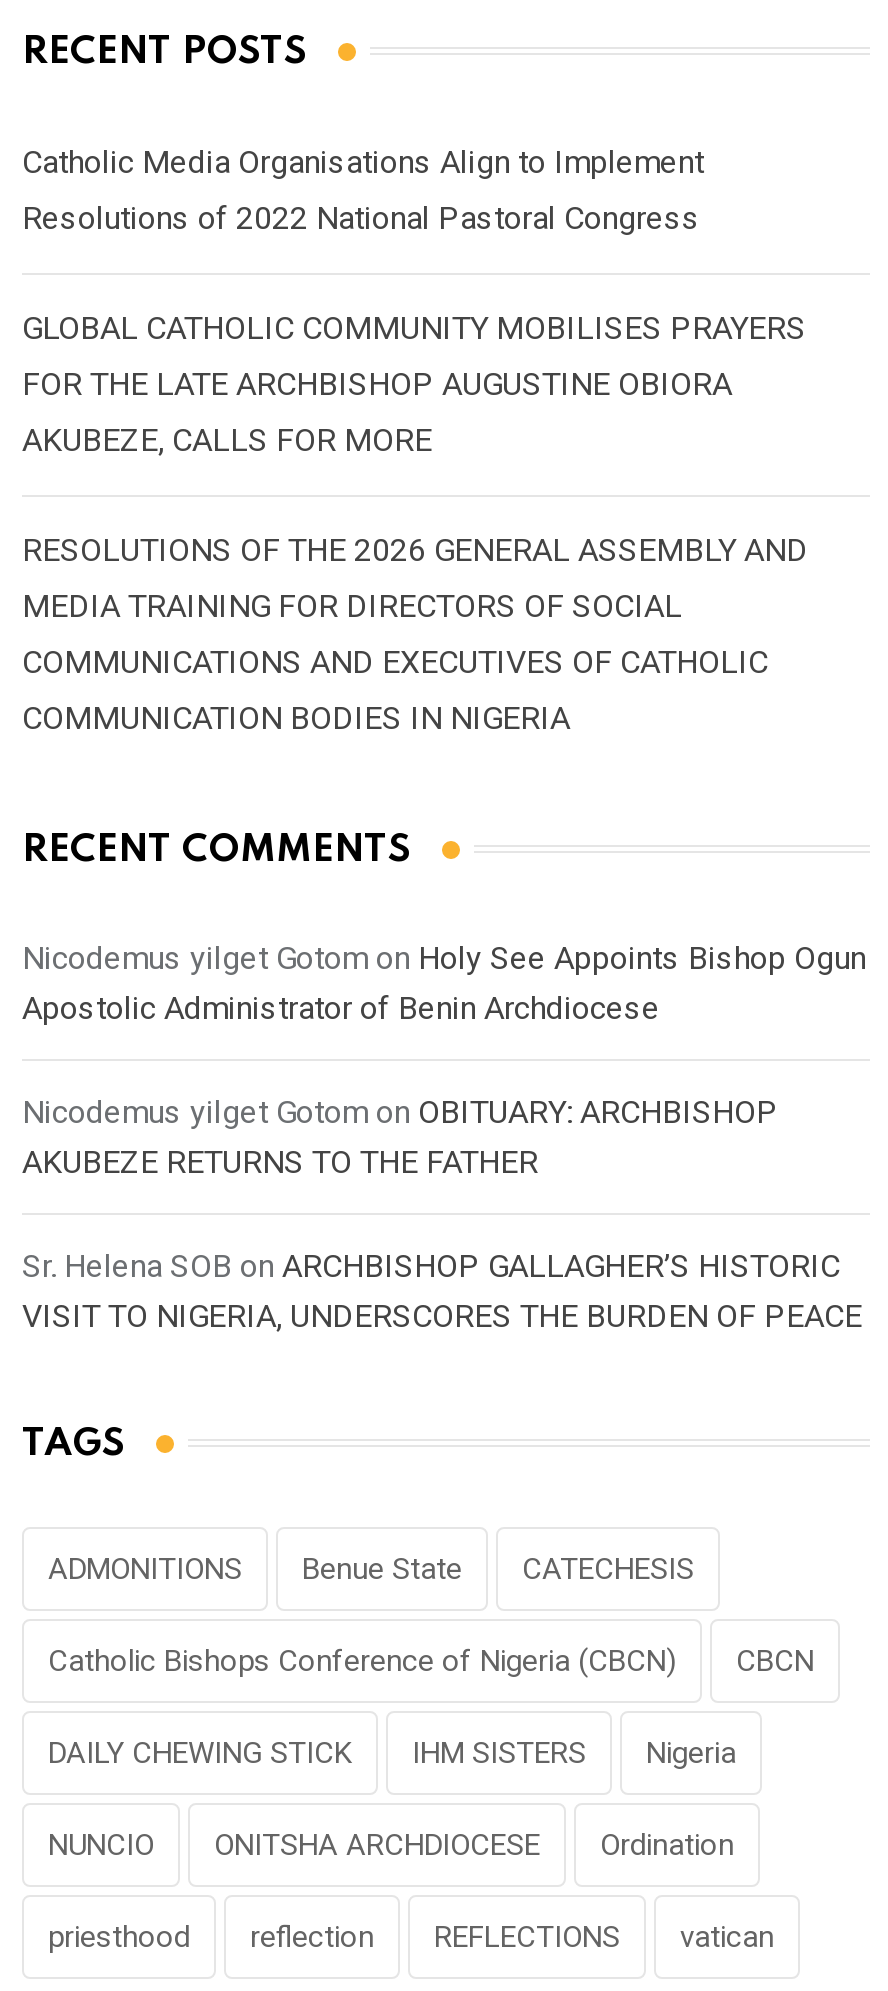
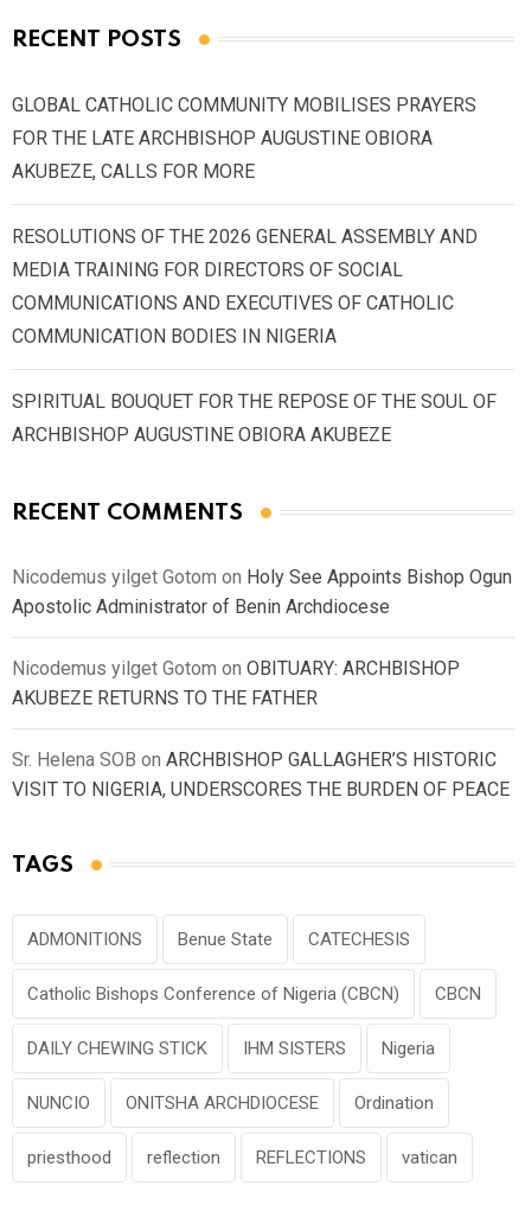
[22,142,704,236] Catholic Media Organisations Align to Implement | Resolutions of 2022 National Pastoral Congress -> none
moved [22,308,808,736] -> [12,93,478,347]: GLOBAL CATHOLIC COMMUNITY MOBILISES PRAYERS | FOR THE LATE ARCHBISHOP AUGUSTINE OBIORA | AKUBEZE, CALLS FOR MORE | RESOLUTIONS OF THE 2026 GENERAL ASSEMBLY AND | MEDIA TRAINING FOR DIRECTORS OF SOCIAL | COMMUNICATIONS AND EXECUTIVES OF CATHOLIC | COMMUNICATION BODIES IN NIGERIA
none -> [12,390,497,446] SPIRITUAL BOUQUET FOR THE REPOSE OF THE SOUL OF | ARCHBISHOP AUGUSTINE OBIORA AKUBEZE

